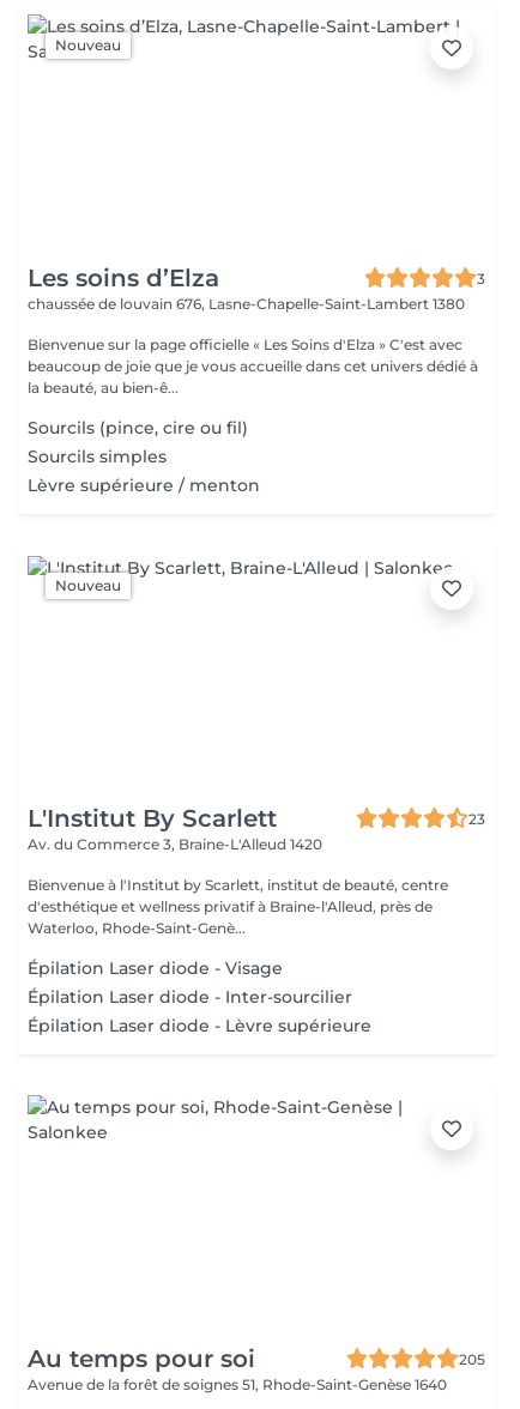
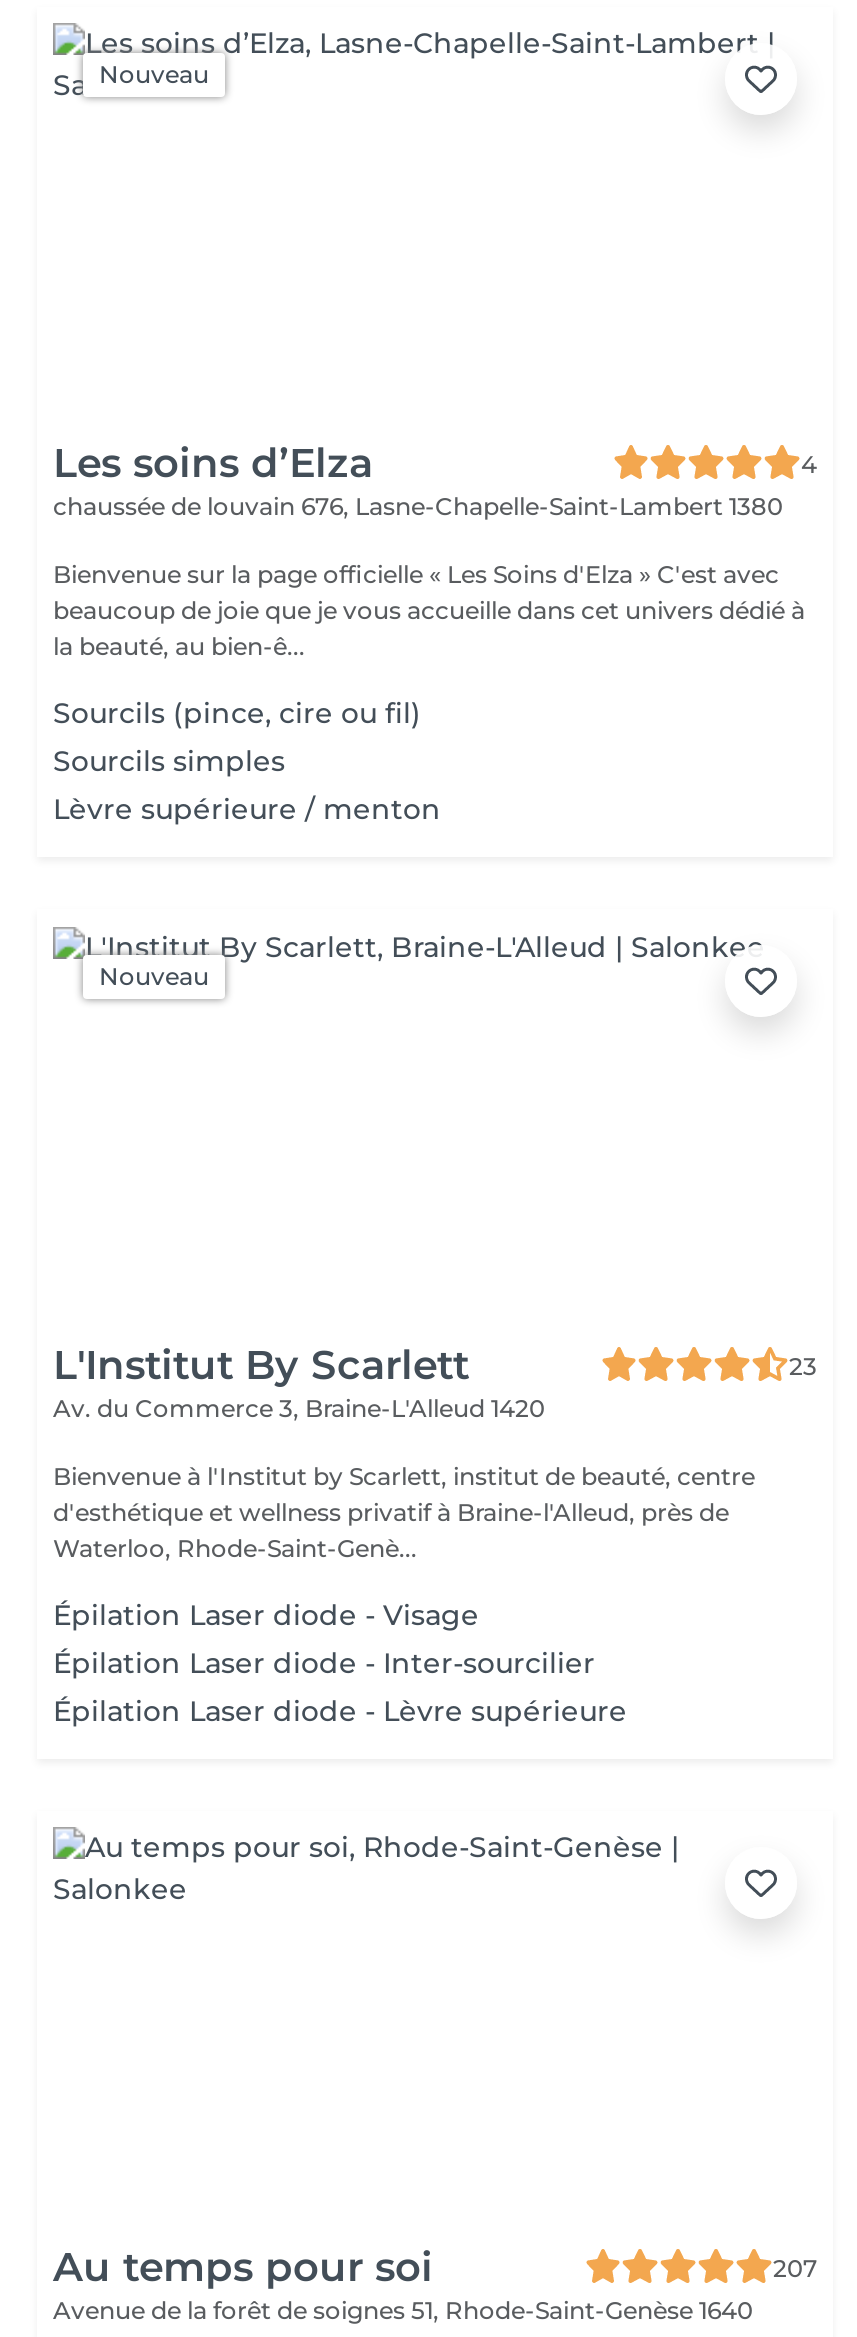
[477,270,485,288] 3 -> [801,449,817,479] 4
[459,1350,485,1368] 205 -> [773,2253,817,2283] 207

